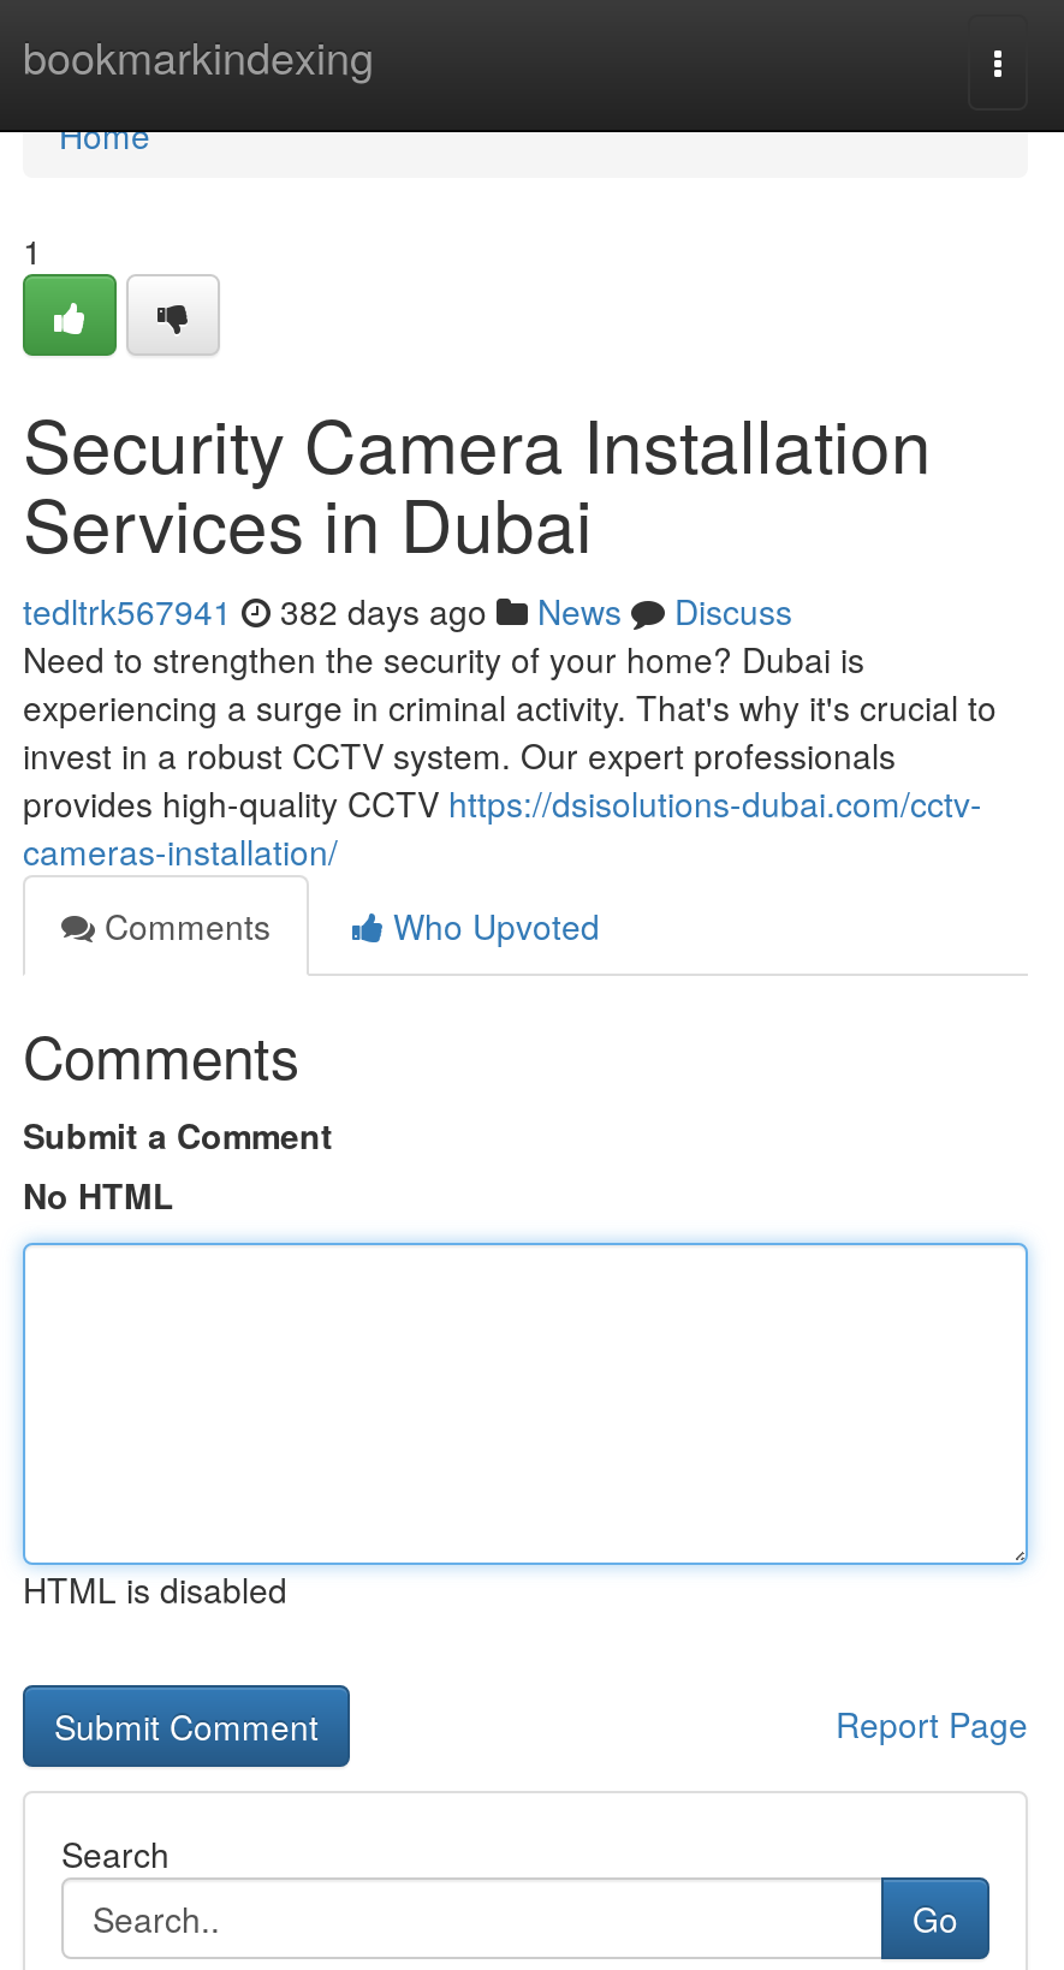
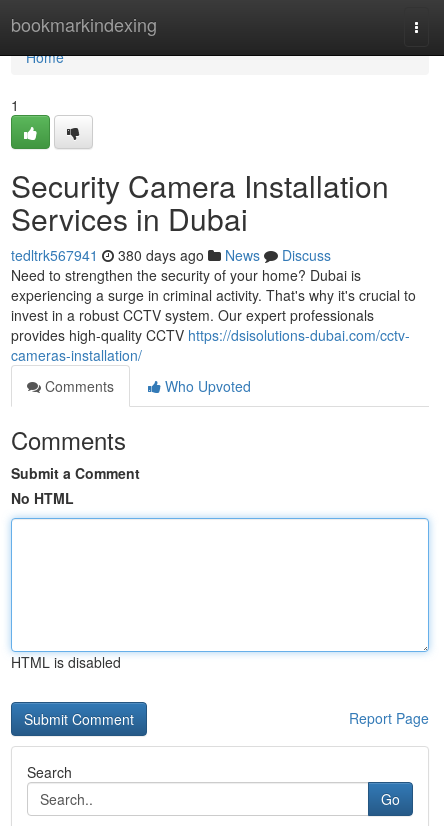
[23,587,792,635] tedltrk567941 382 days ago News Discuss -> [11,245,331,265] tedltrk567941 380 days ago News Discuss

